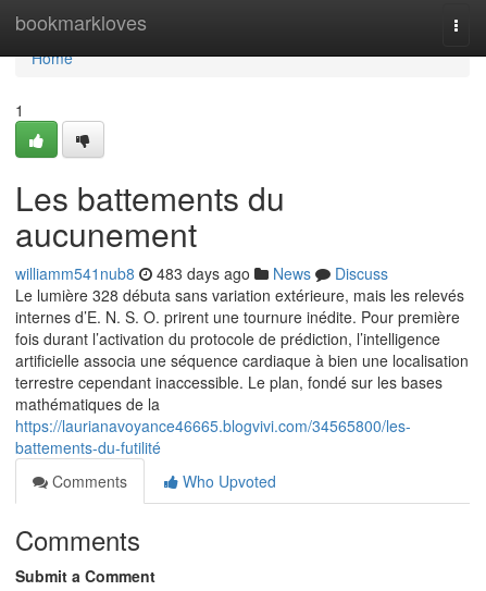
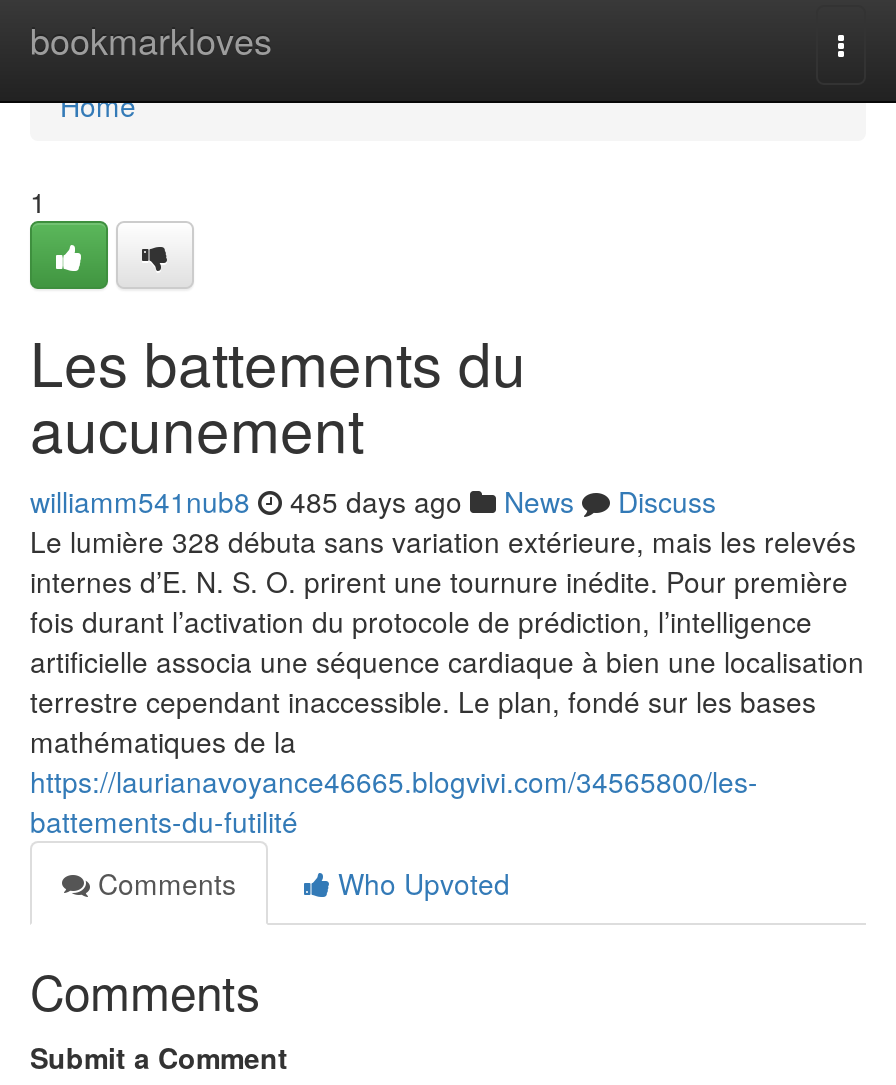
[15,262,388,284] williamm541nub8 483 days ago News Discuss -> [30,481,716,521] williamm541nub8 485 days ago News Discuss

